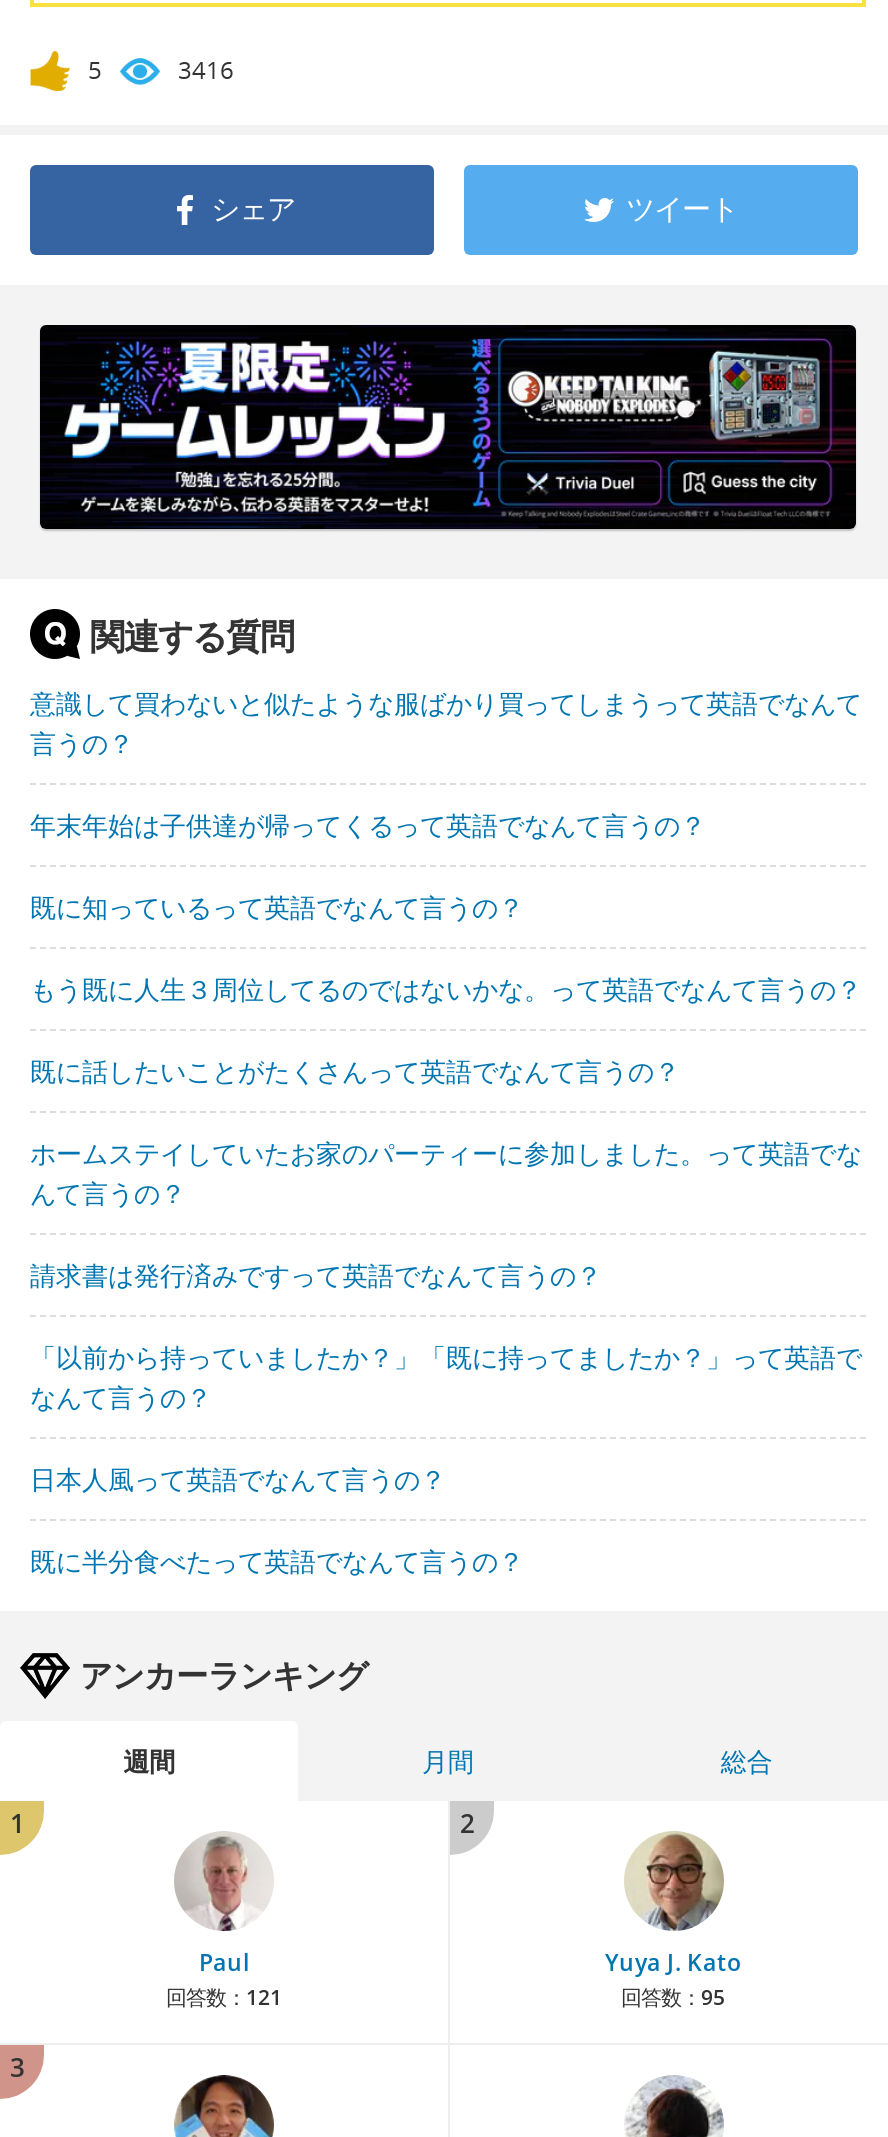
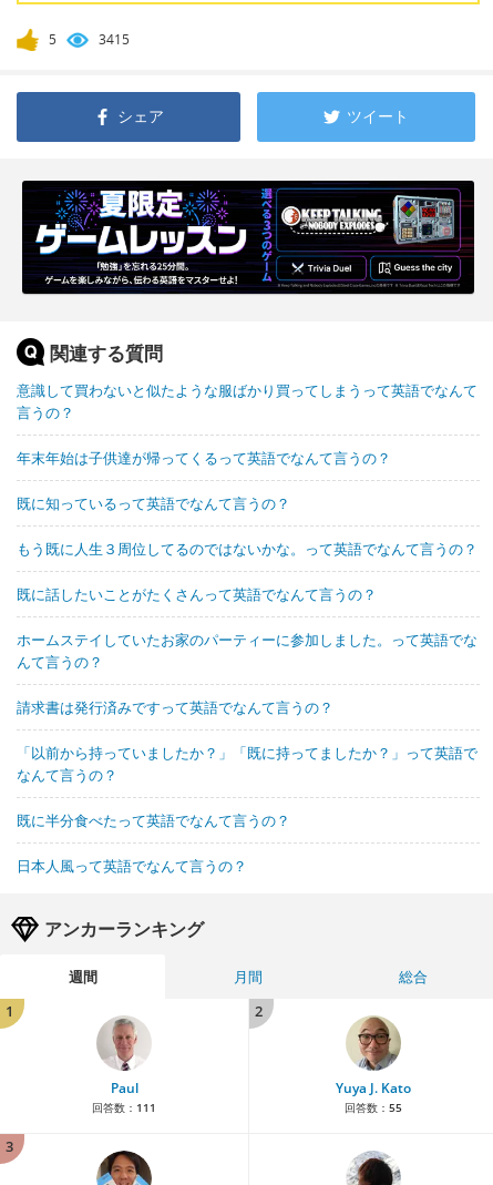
[178,53,234,87] 3416 -> [99,30,130,49] 3415
moved [30,1461,446,1497] -> [17,856,247,876]: 日本人風って英語でなんて言うの？
moved [30,1543,524,1579] -> [17,810,290,830]: 既に半分食べたって英語でなんて言うの？
[166,1983,282,2011] 回答数：121 -> [92,1100,156,1115] 回答数：111
[621,1983,725,2011] 回答数：95 -> [344,1100,402,1115] 回答数：55

